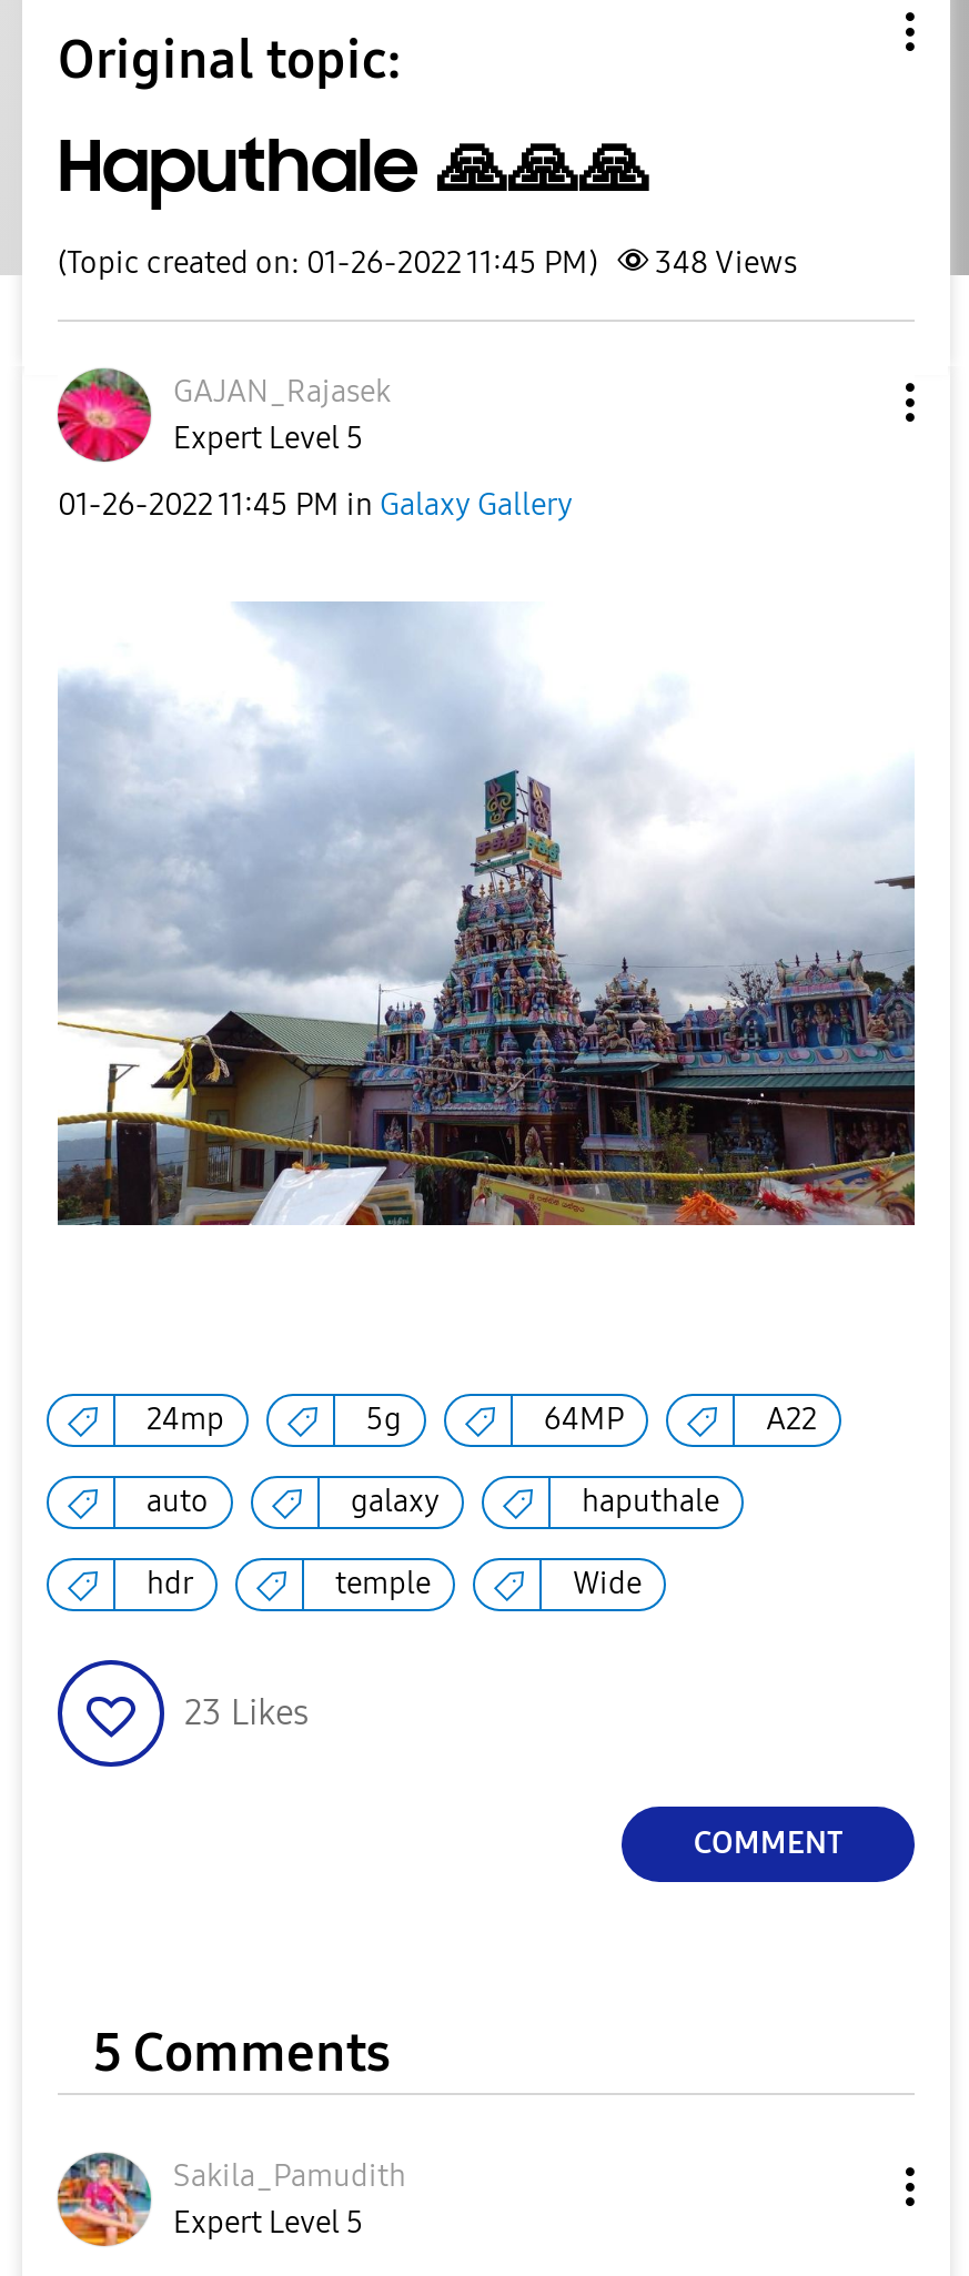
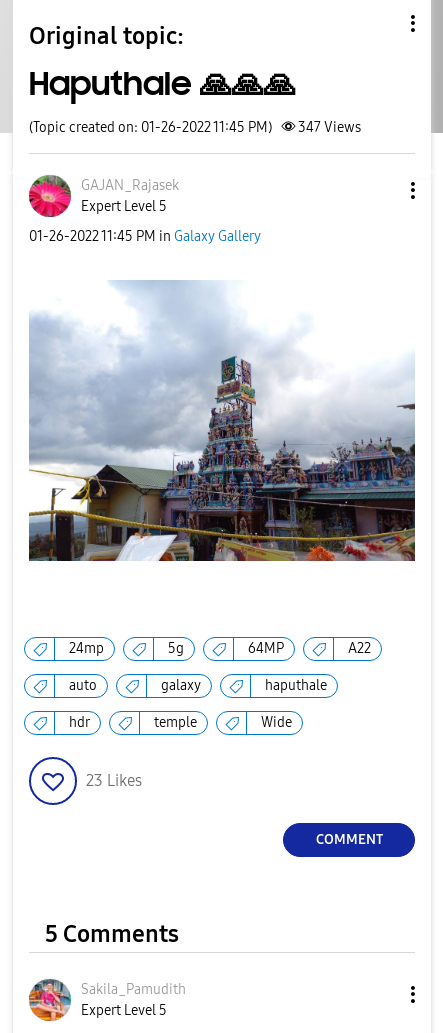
[58,244,797,282] (Topic created on: 01-26-2022 11:45 PM) 348 Views -> [29,119,361,136] (Topic created on: 01-26-2022 11:45 PM) 347 Views

